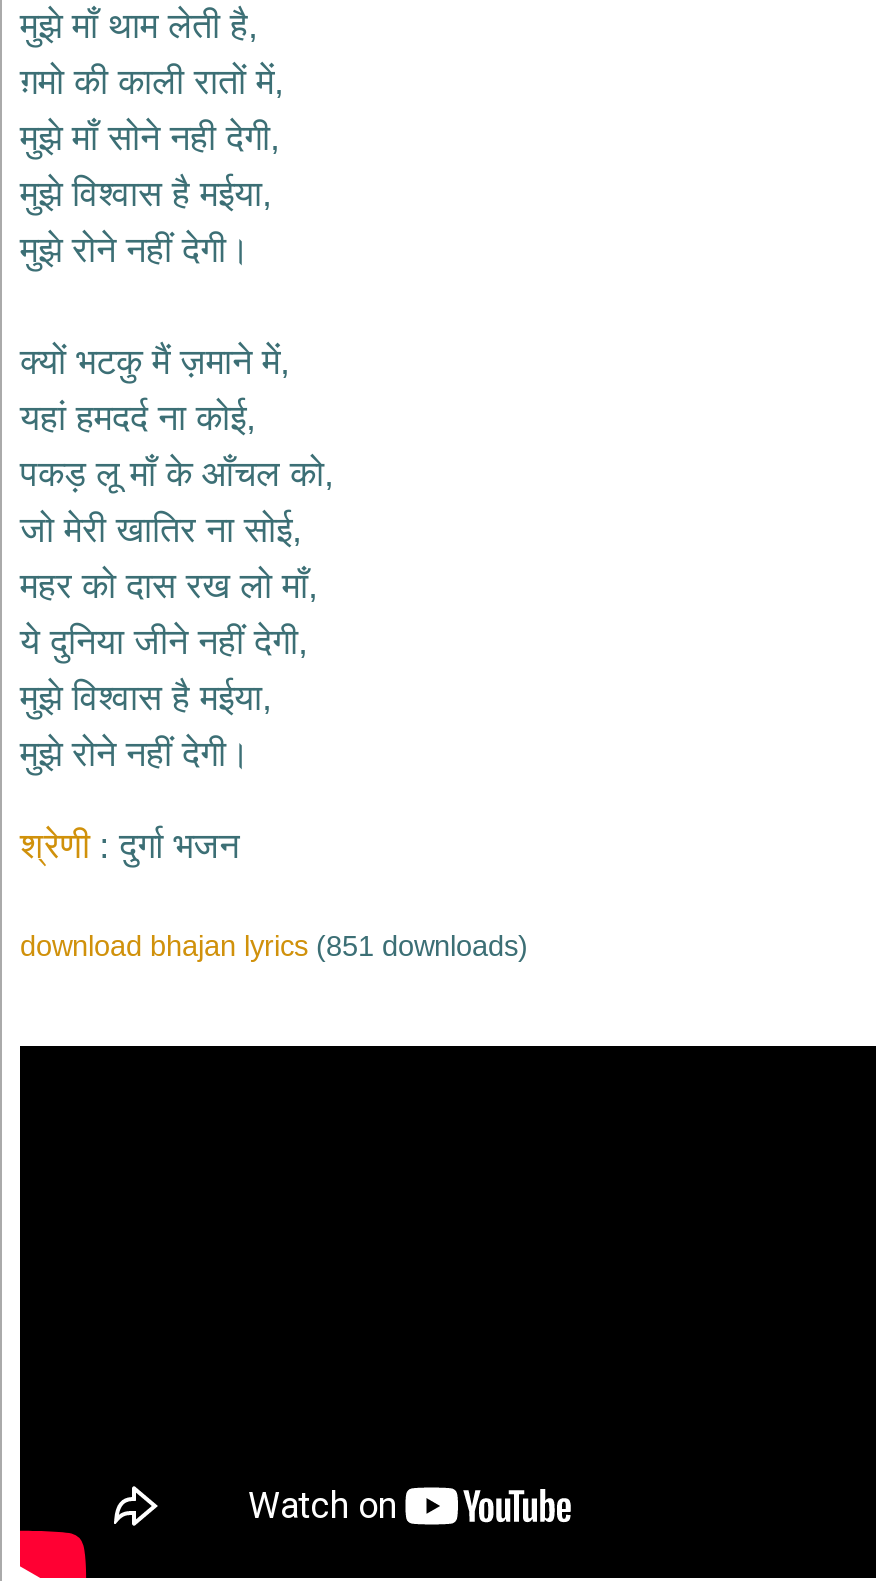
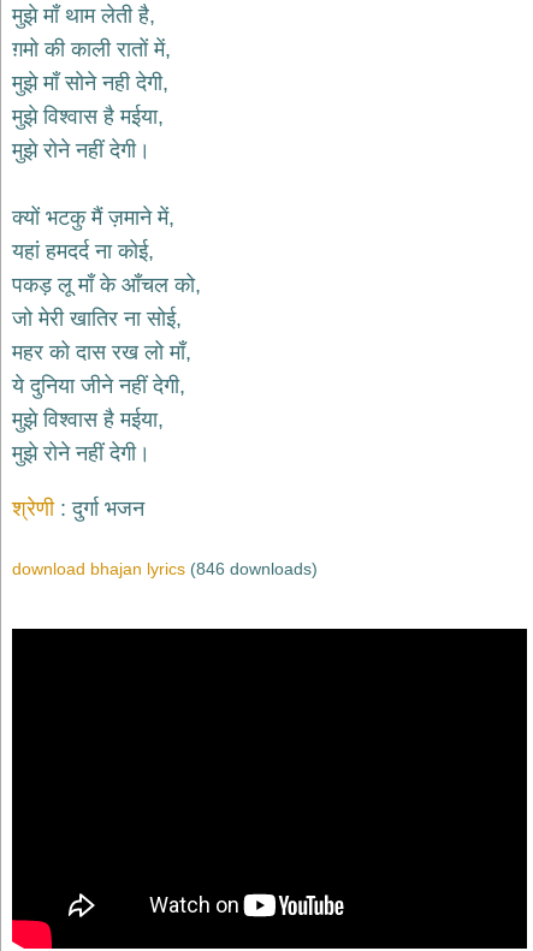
[20,930,528,962] download bhajan lyrics (851 downloads) -> [12,559,318,578] download bhajan lyrics (846 downloads)

